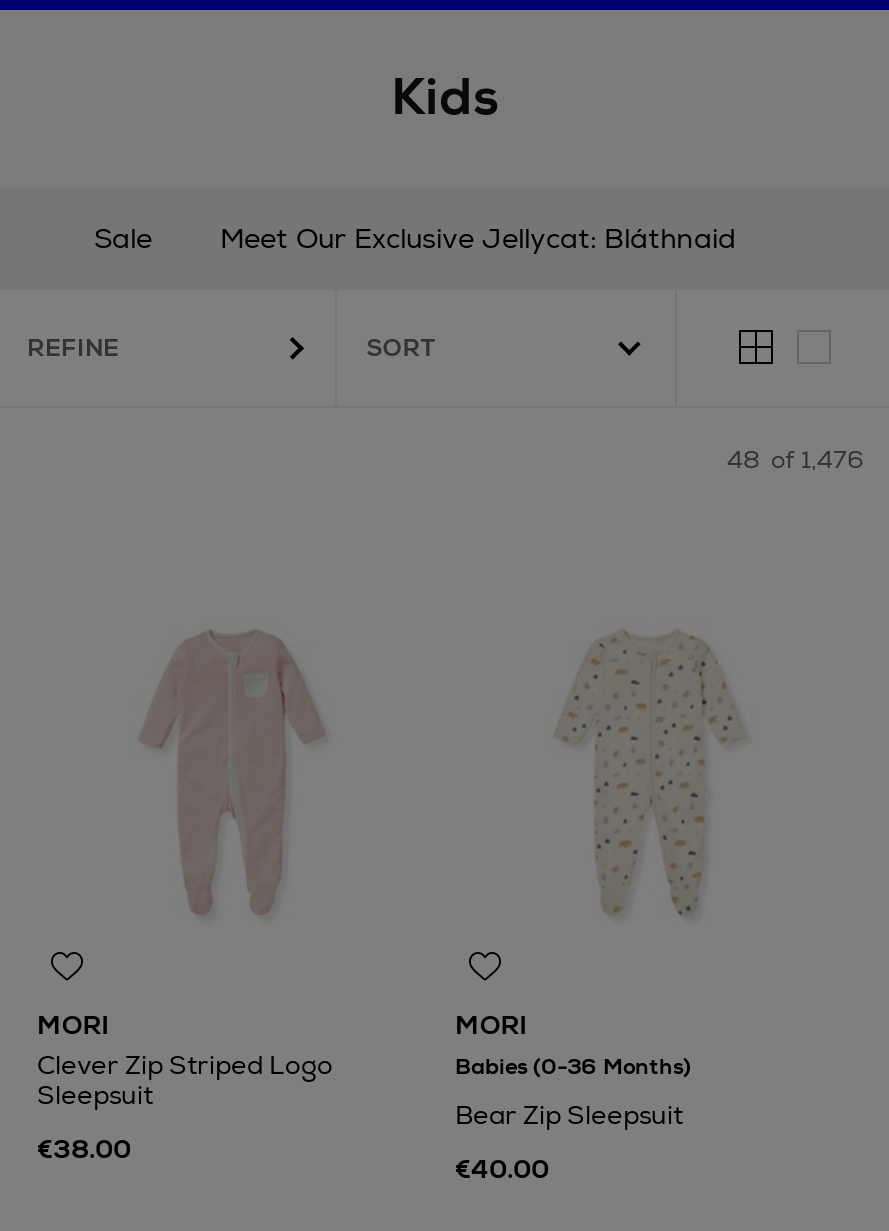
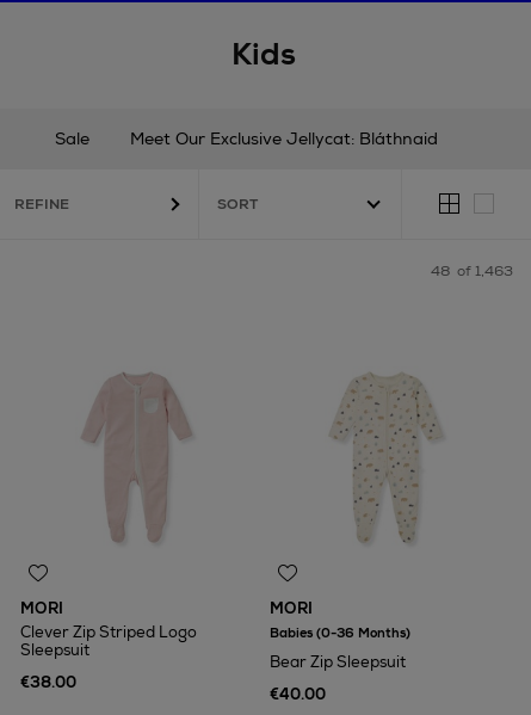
[727,444,863,476] 48 of 1,476 -> [431,261,513,281] 48 of 1,463

